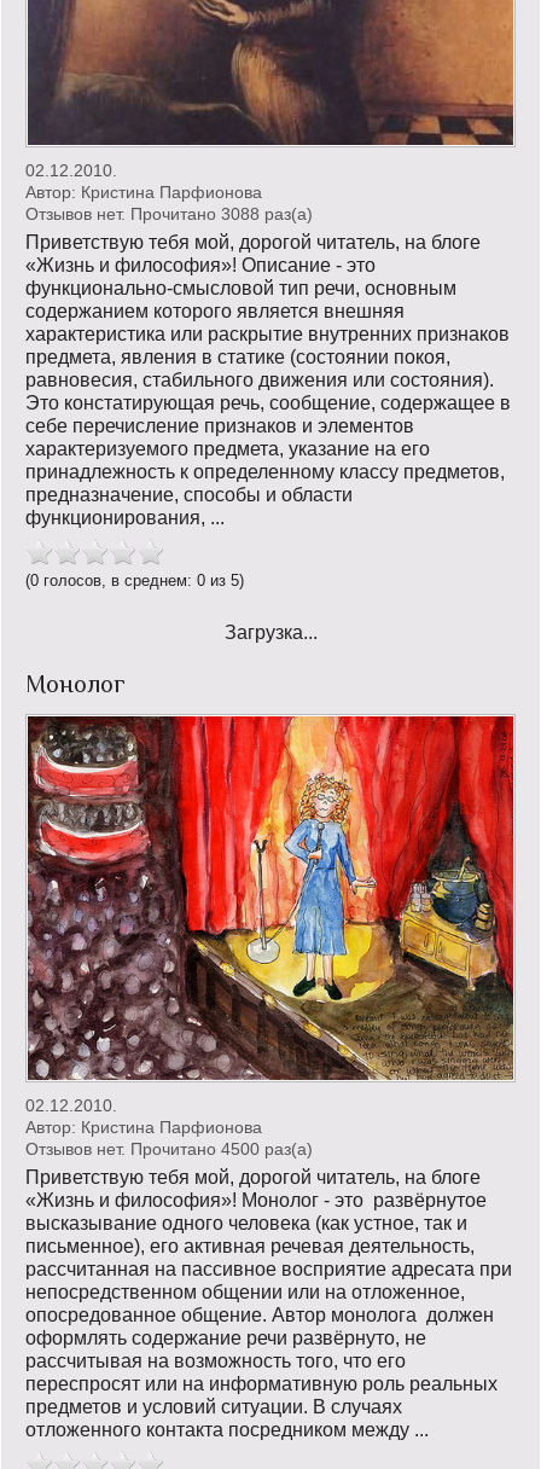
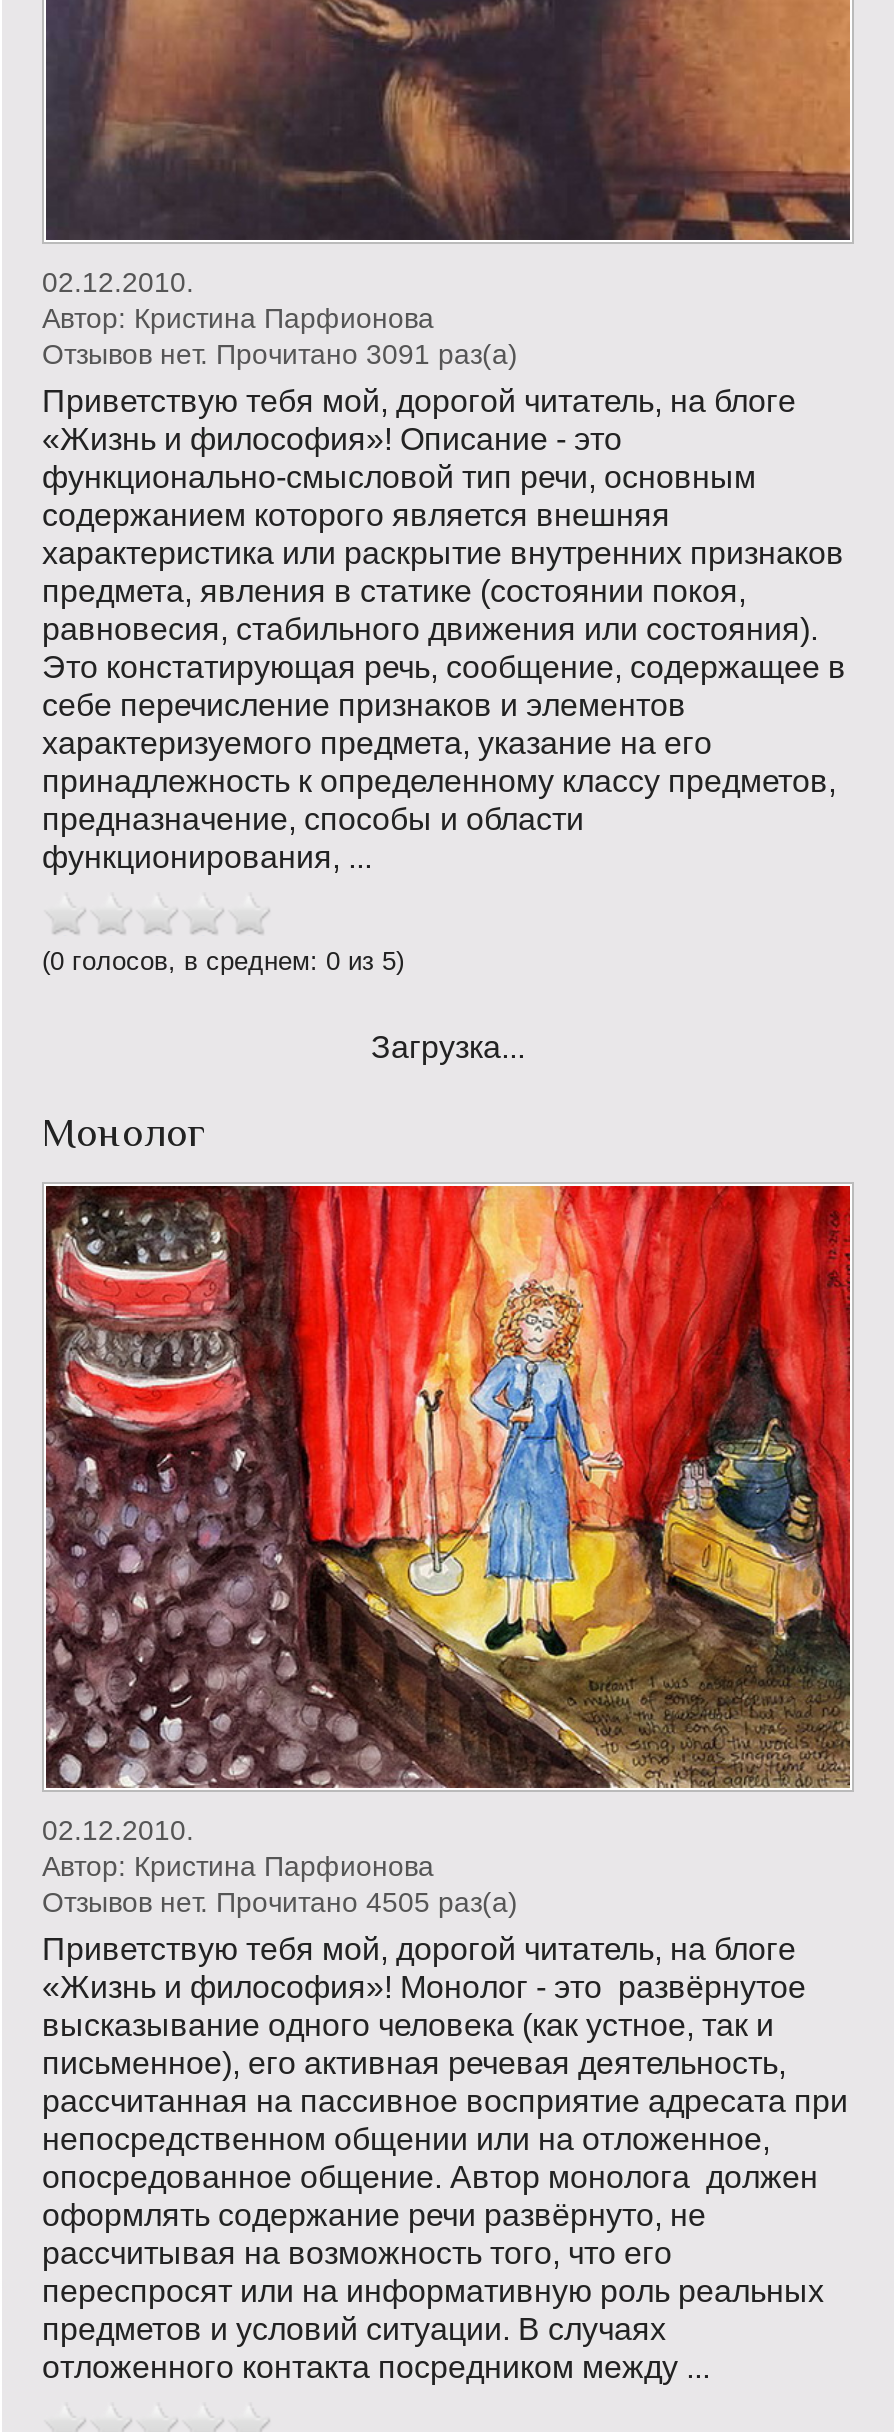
[25,204,313,223] Отзывов нет. Прочитано 3088 раз(a) -> [42,338,518,370] Отзывов нет. Прочитано 3091 раз(a)
[25,1140,313,1159] Отзывов нет. Прочитано 4500 раз(a) -> [42,1887,518,1919] Отзывов нет. Прочитано 4505 раз(a)

